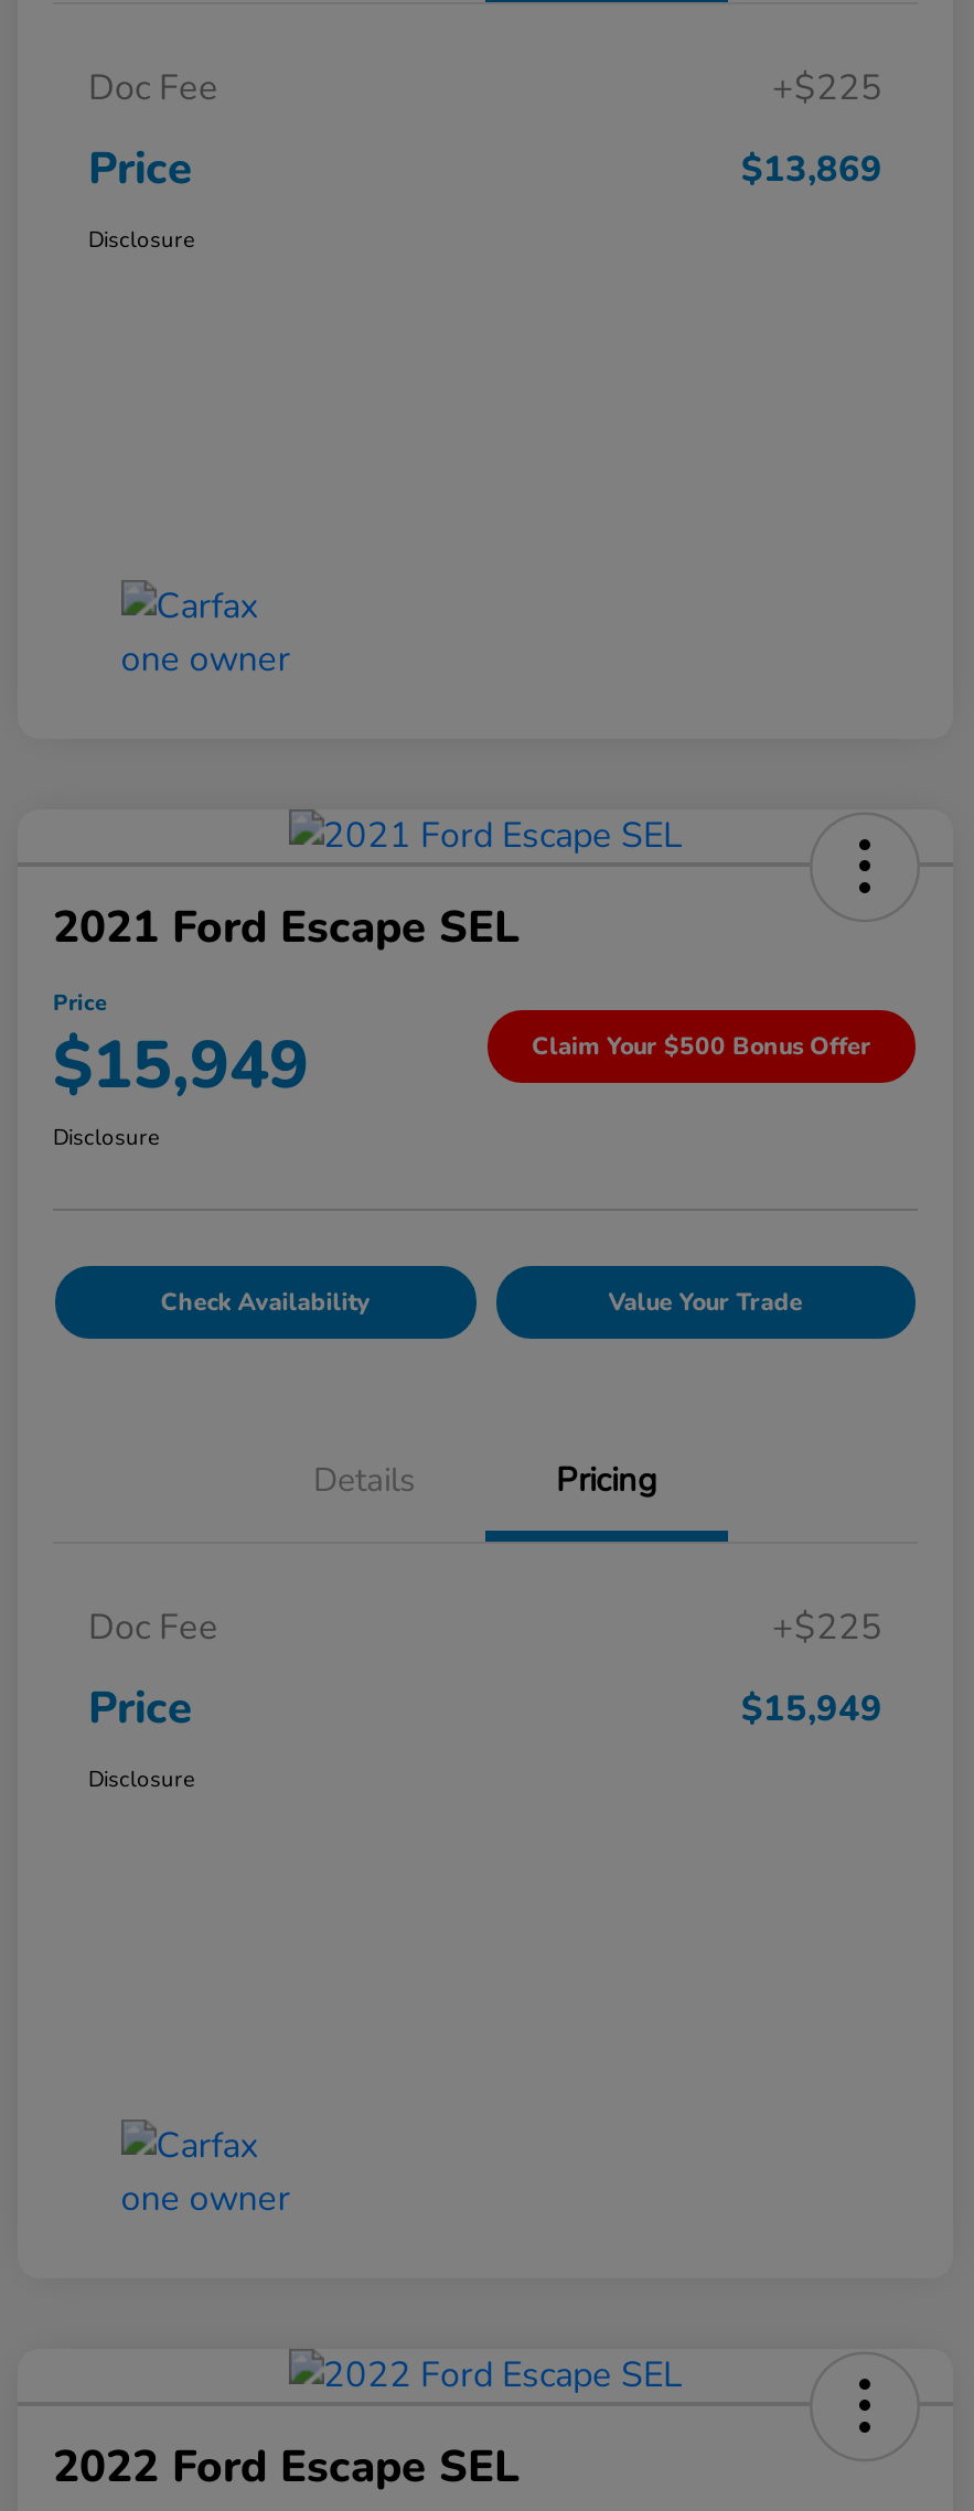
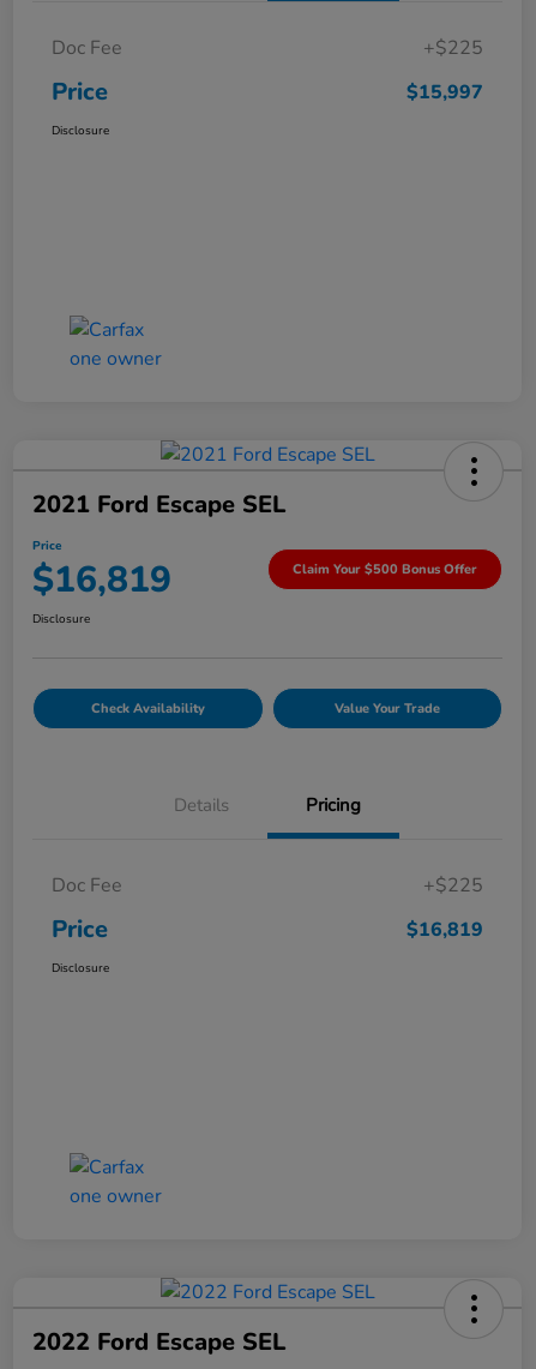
[741,146,882,195] $13,869 -> [406,79,483,106] $15,997
[53,1022,309,1112] $15,949 -> [32,556,171,605] $16,819
[741,1685,882,1734] $15,949 -> [406,917,483,943] $16,819

